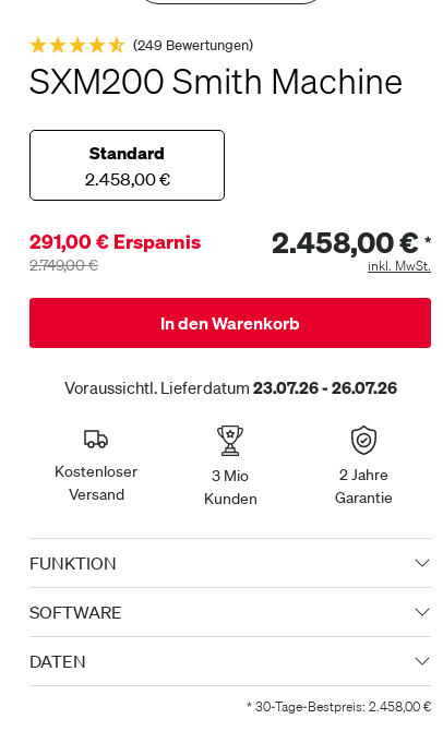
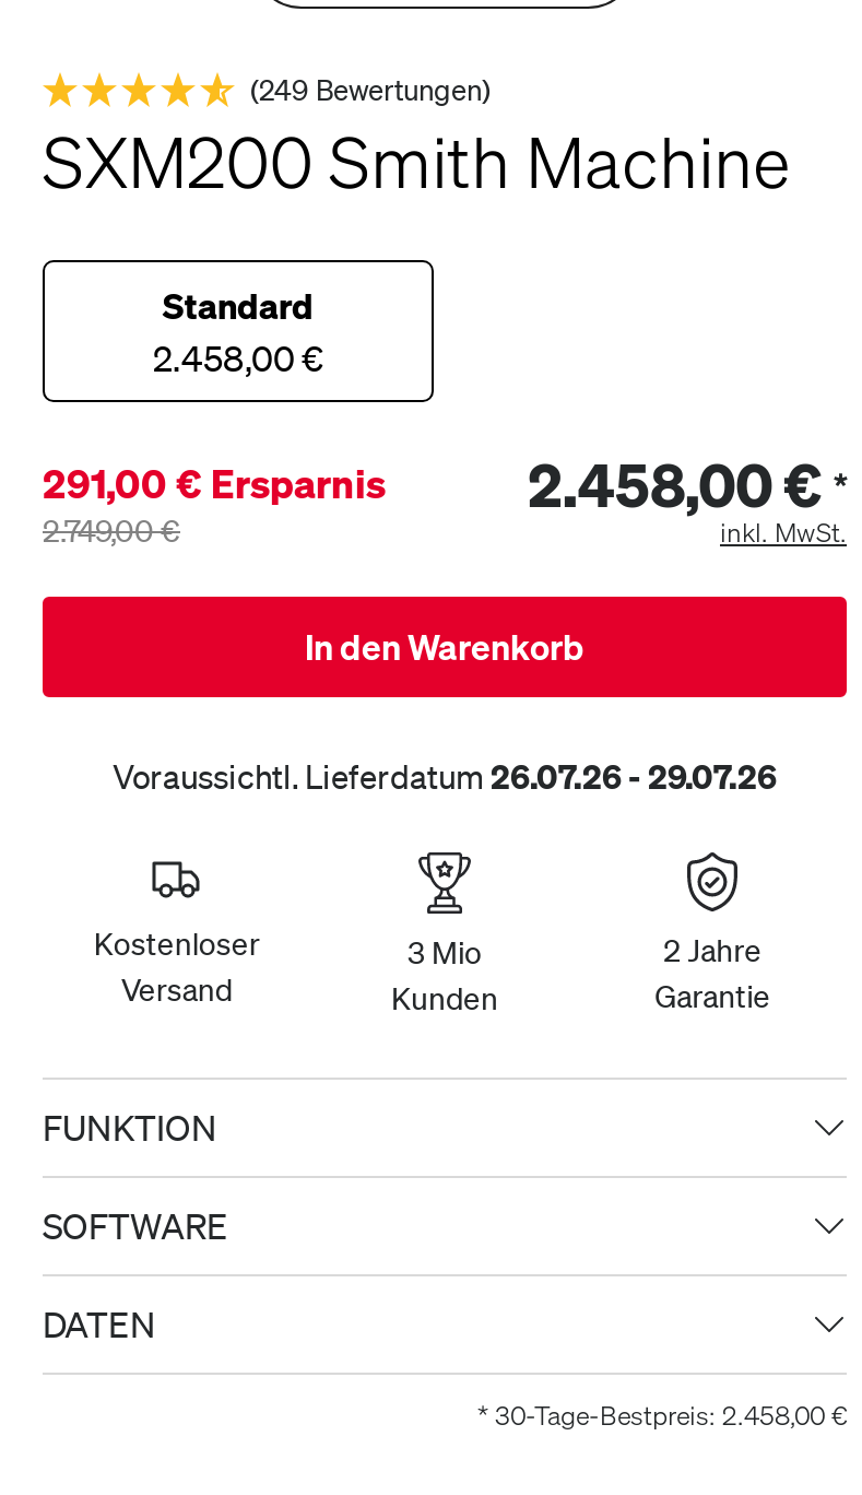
[64,377,397,398] Voraussichtl. Lieferdatum 23.07.26 - 26.07.26 -> [113,754,777,798] Voraussichtl. Lieferdatum 26.07.26 - 29.07.26

